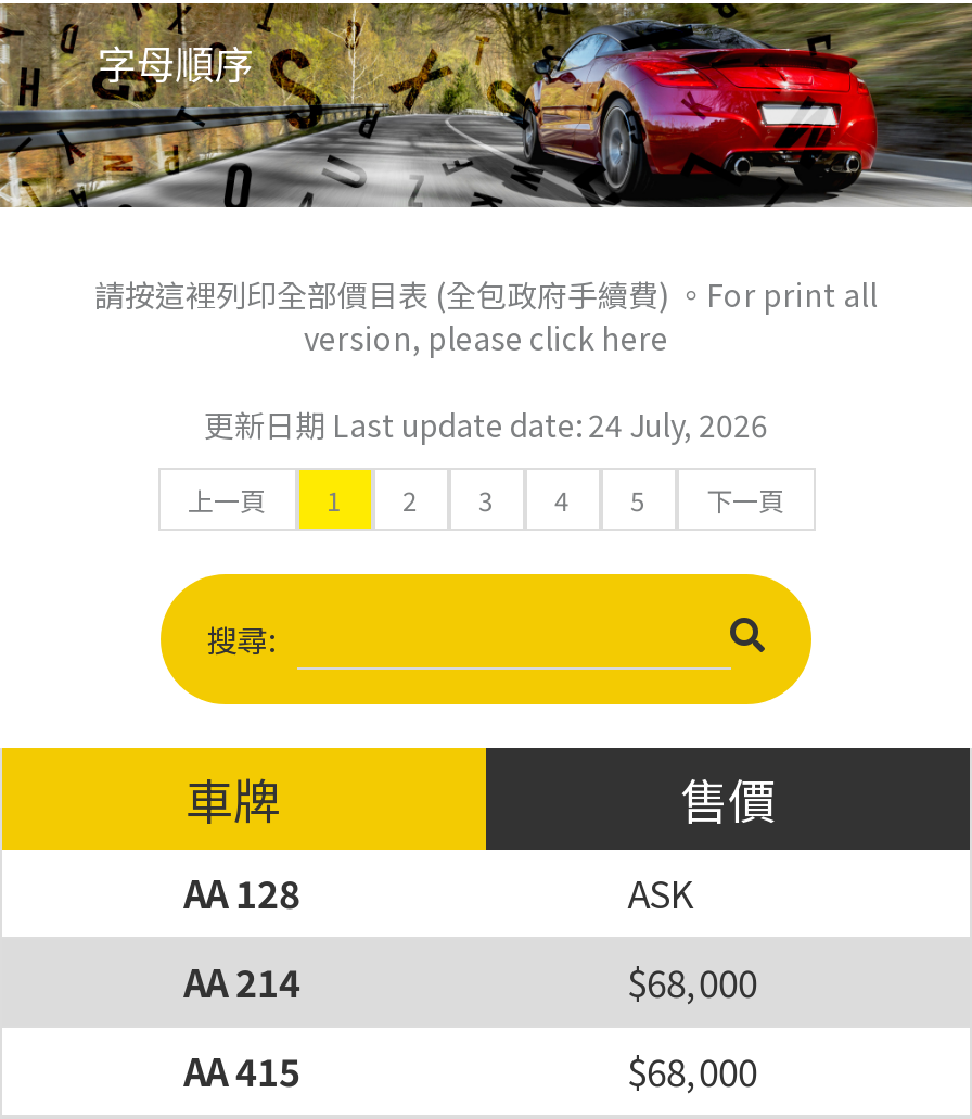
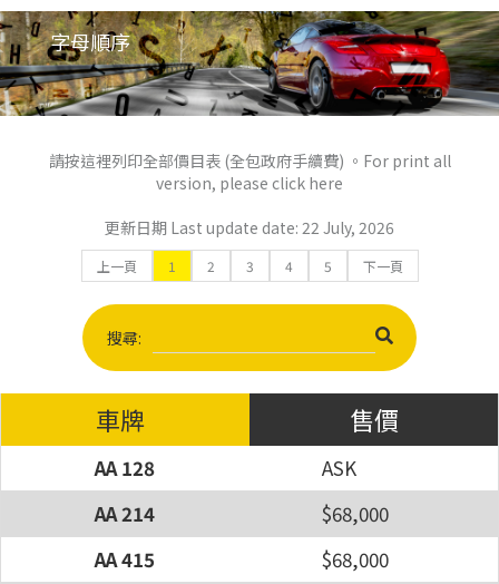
[204,403,768,446] 更新日期 Last update date: 24 July, 2026 -> [105,216,394,239] 更新日期 Last update date: 22 July, 2026

